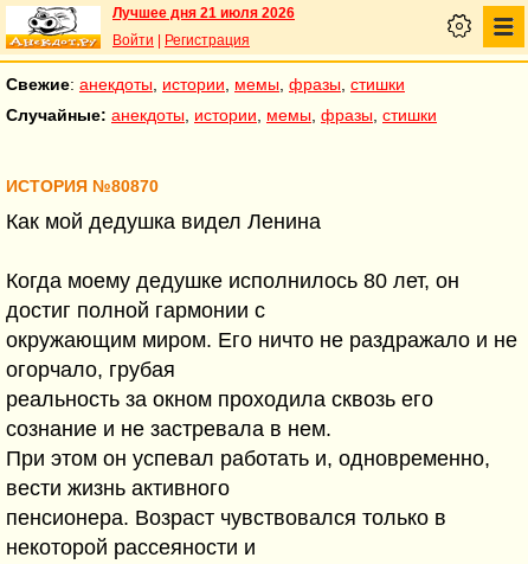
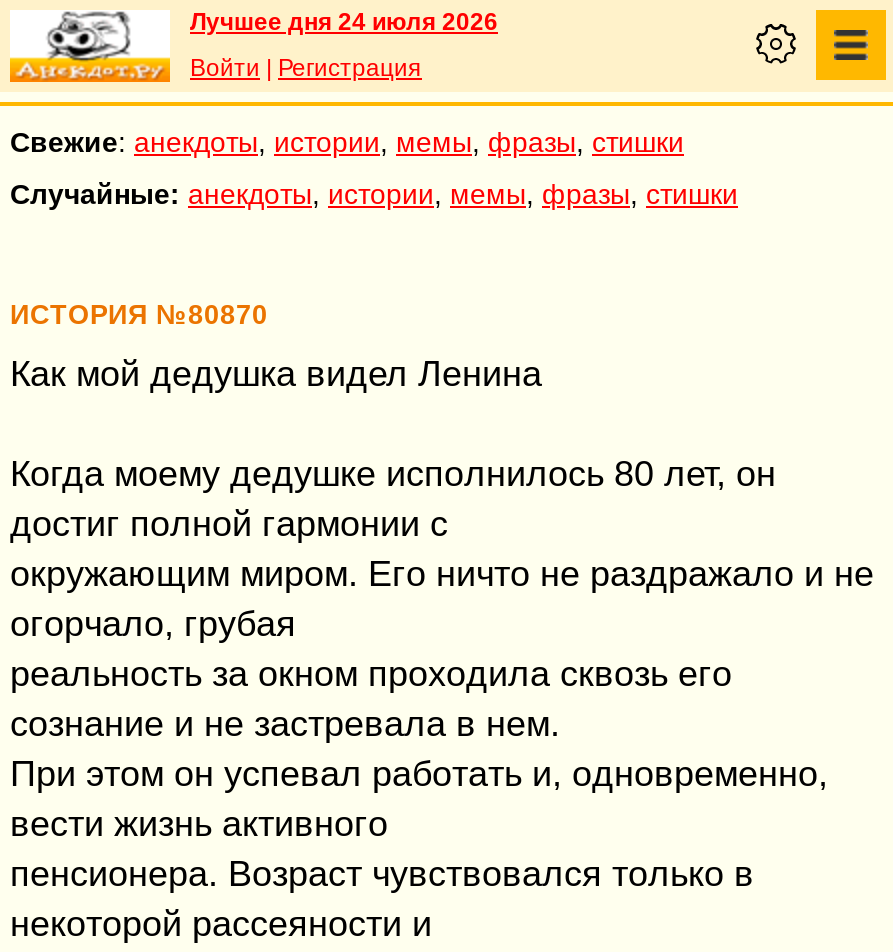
[112,5,295,21] Лучшее дня 21 июля 2026 -> [190,8,498,36] Лучшее дня 24 июля 2026

